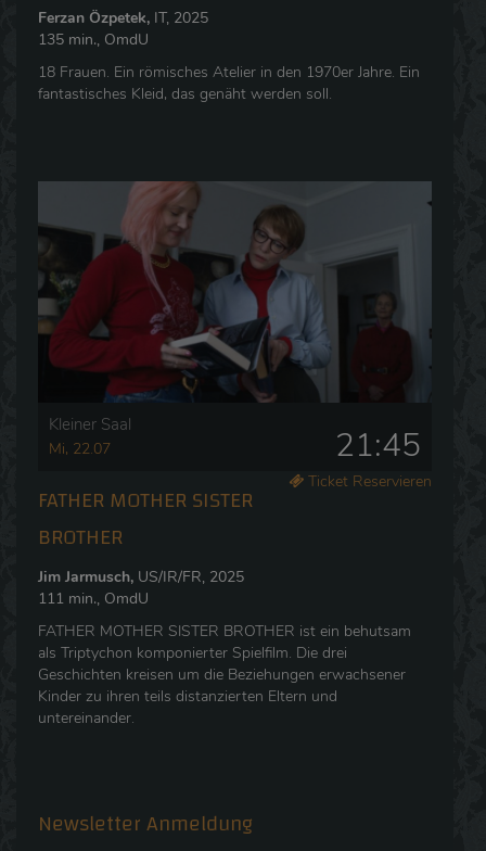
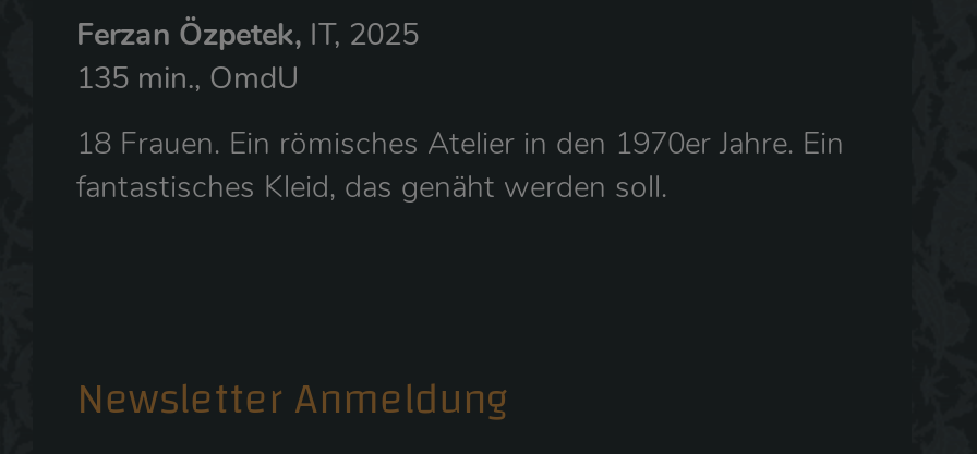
[37,180,433,728] [image] | Kleiner Saal | Mi, 22.07 | 21:45 | Ticket Reservieren | FATHER MOTHER SISTER | BROTHER | Jim Jarmusch, US/IR/FR, 2025 | 111 min., OmdU | FATHER MOTHER SISTER BROTHER ist ein behutsam | als Triptychon komponierter Spielfilm. Die drei | Geschichten kreisen um die Beziehungen erwachsener | Kinder zu ihren teils distanzierten Eltern und | untereinander. -> none

